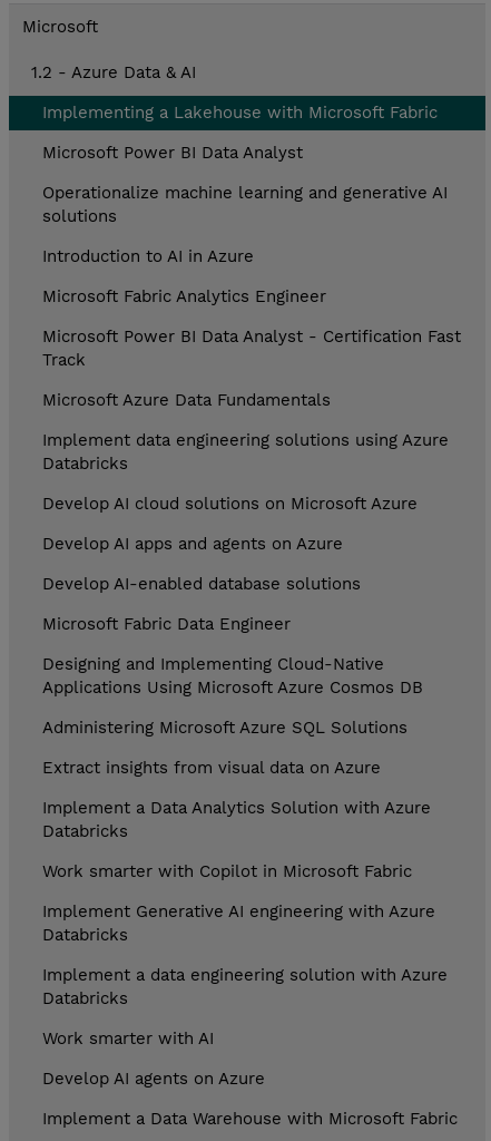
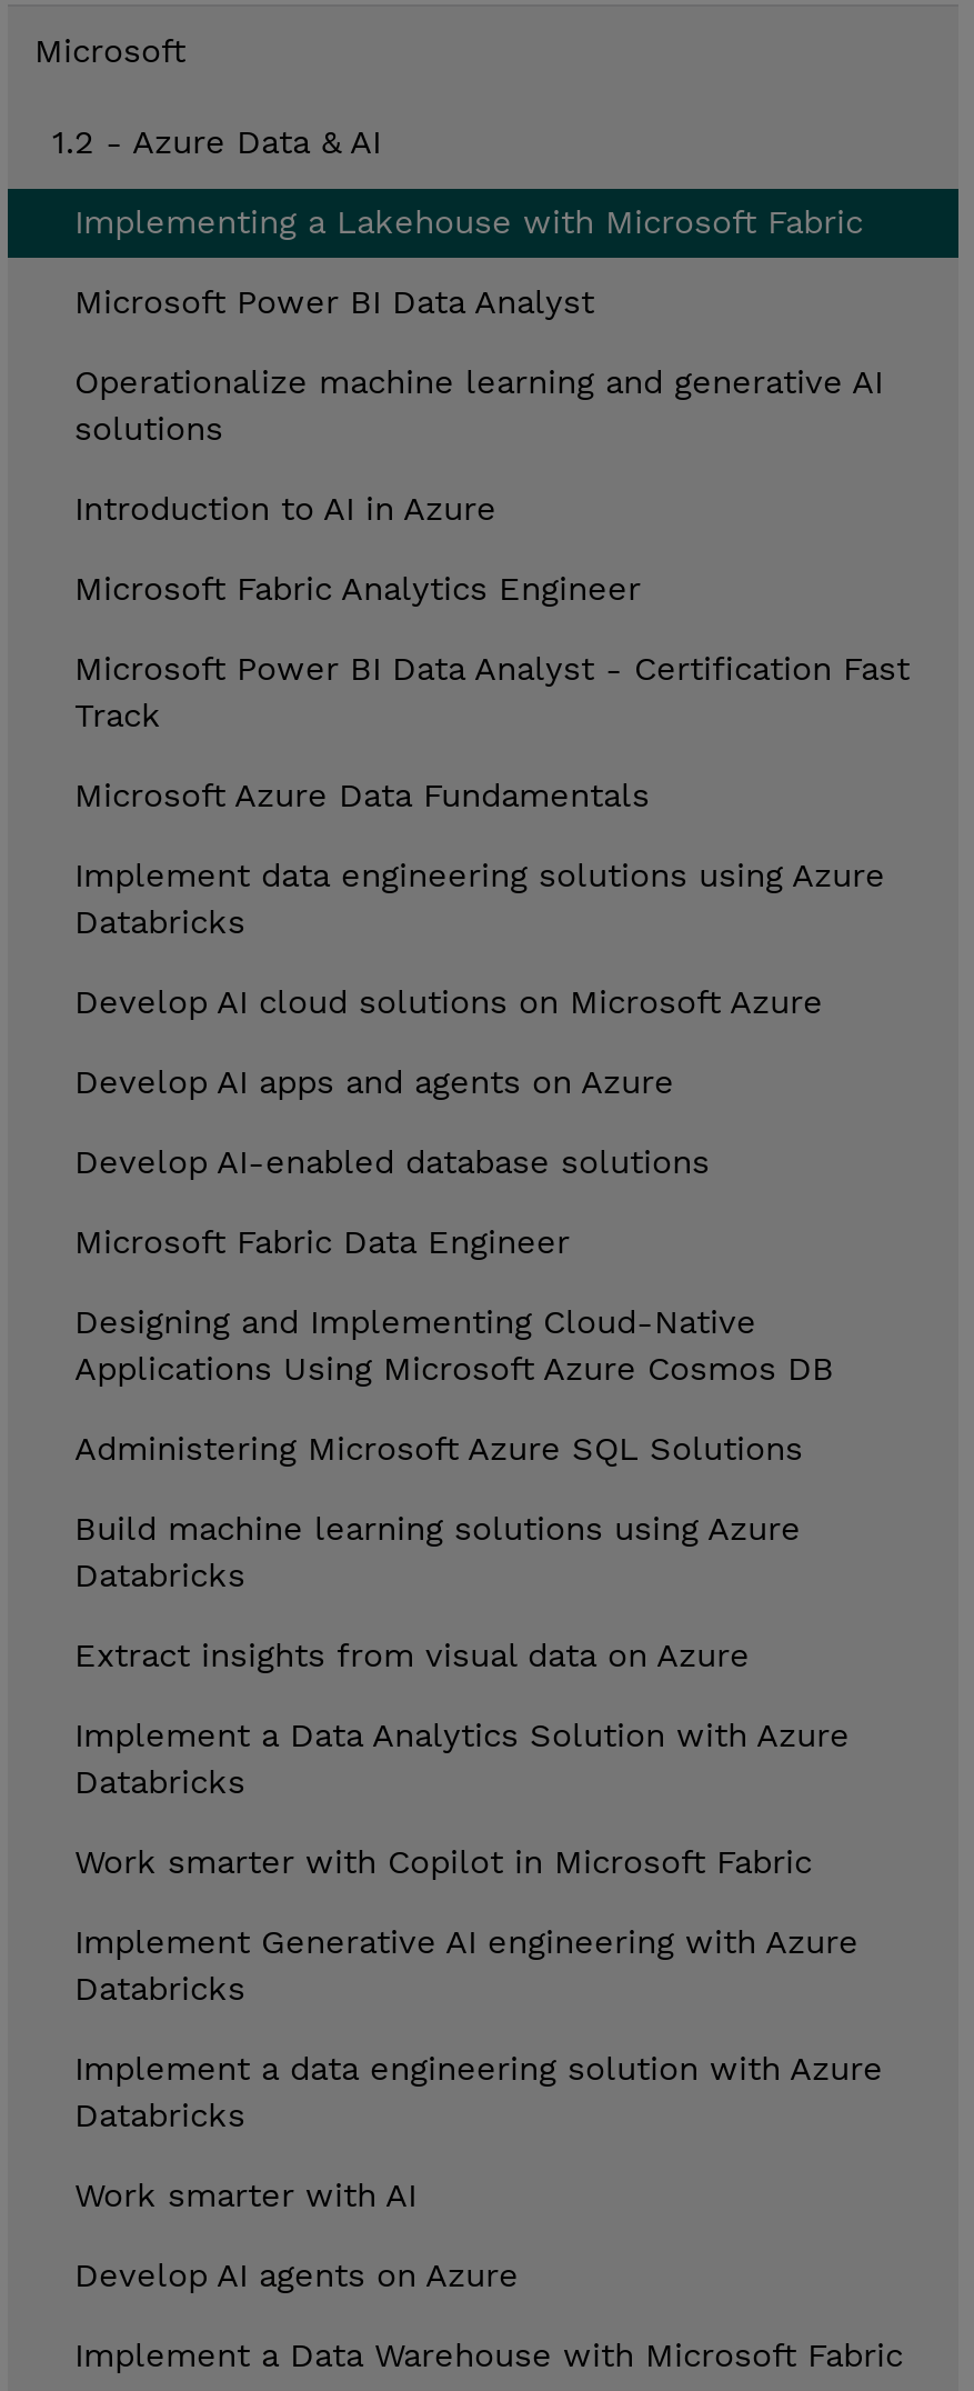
none -> [74,1509,801,1596] Build machine learning solutions using Azure | Databricks

